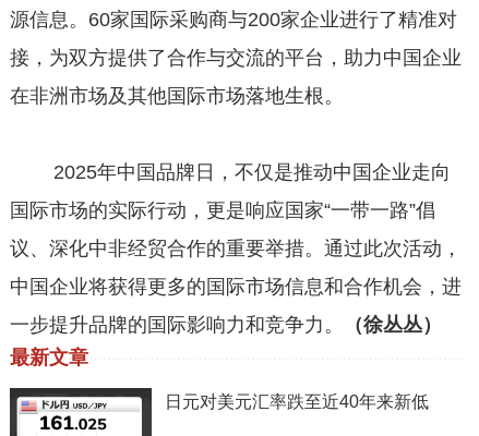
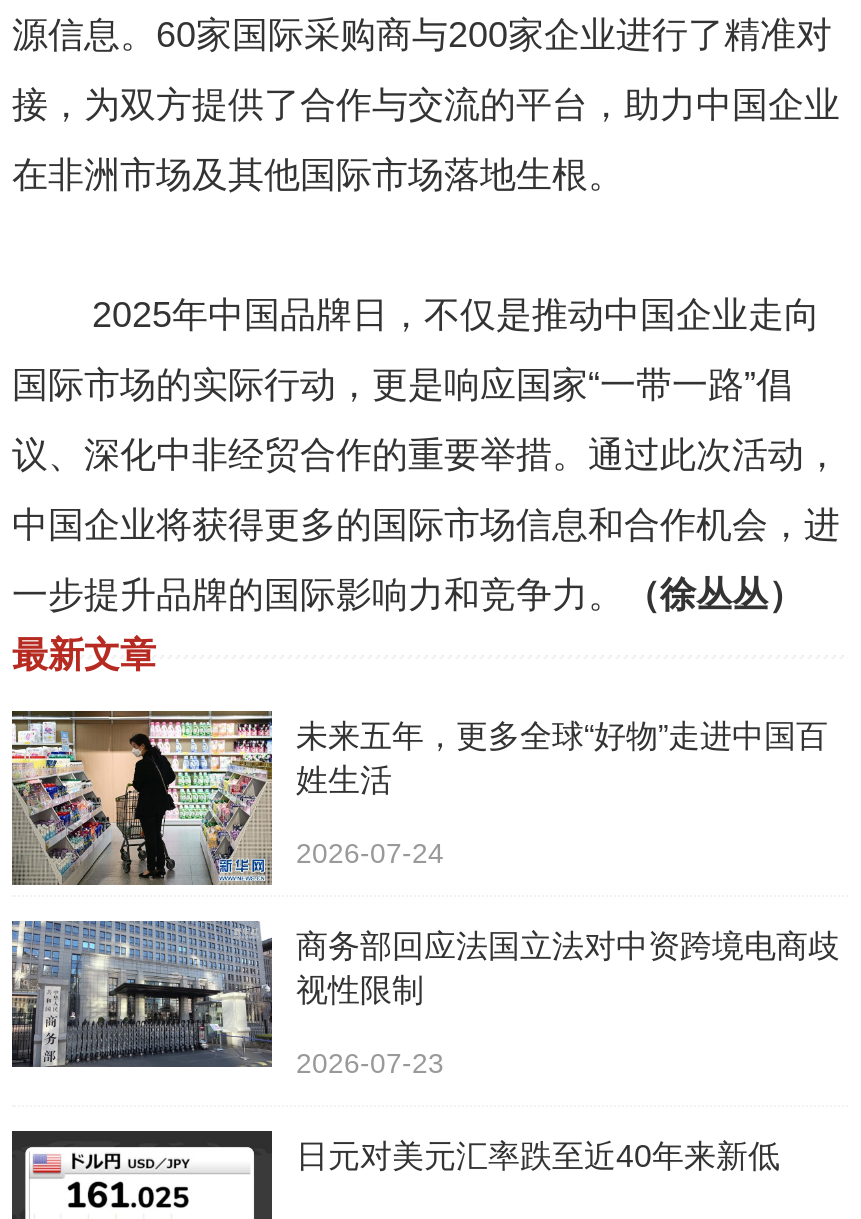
none -> [10,709,840,1079] [image] | 未来五年，更多全球“好物”走进中国百 | 姓生活 | 2026-07-24 | 商务部回应法国立法对中资跨境电商歧 | 视性限制 | 2026-07-23
none -> [10,919,272,1097] [image]

